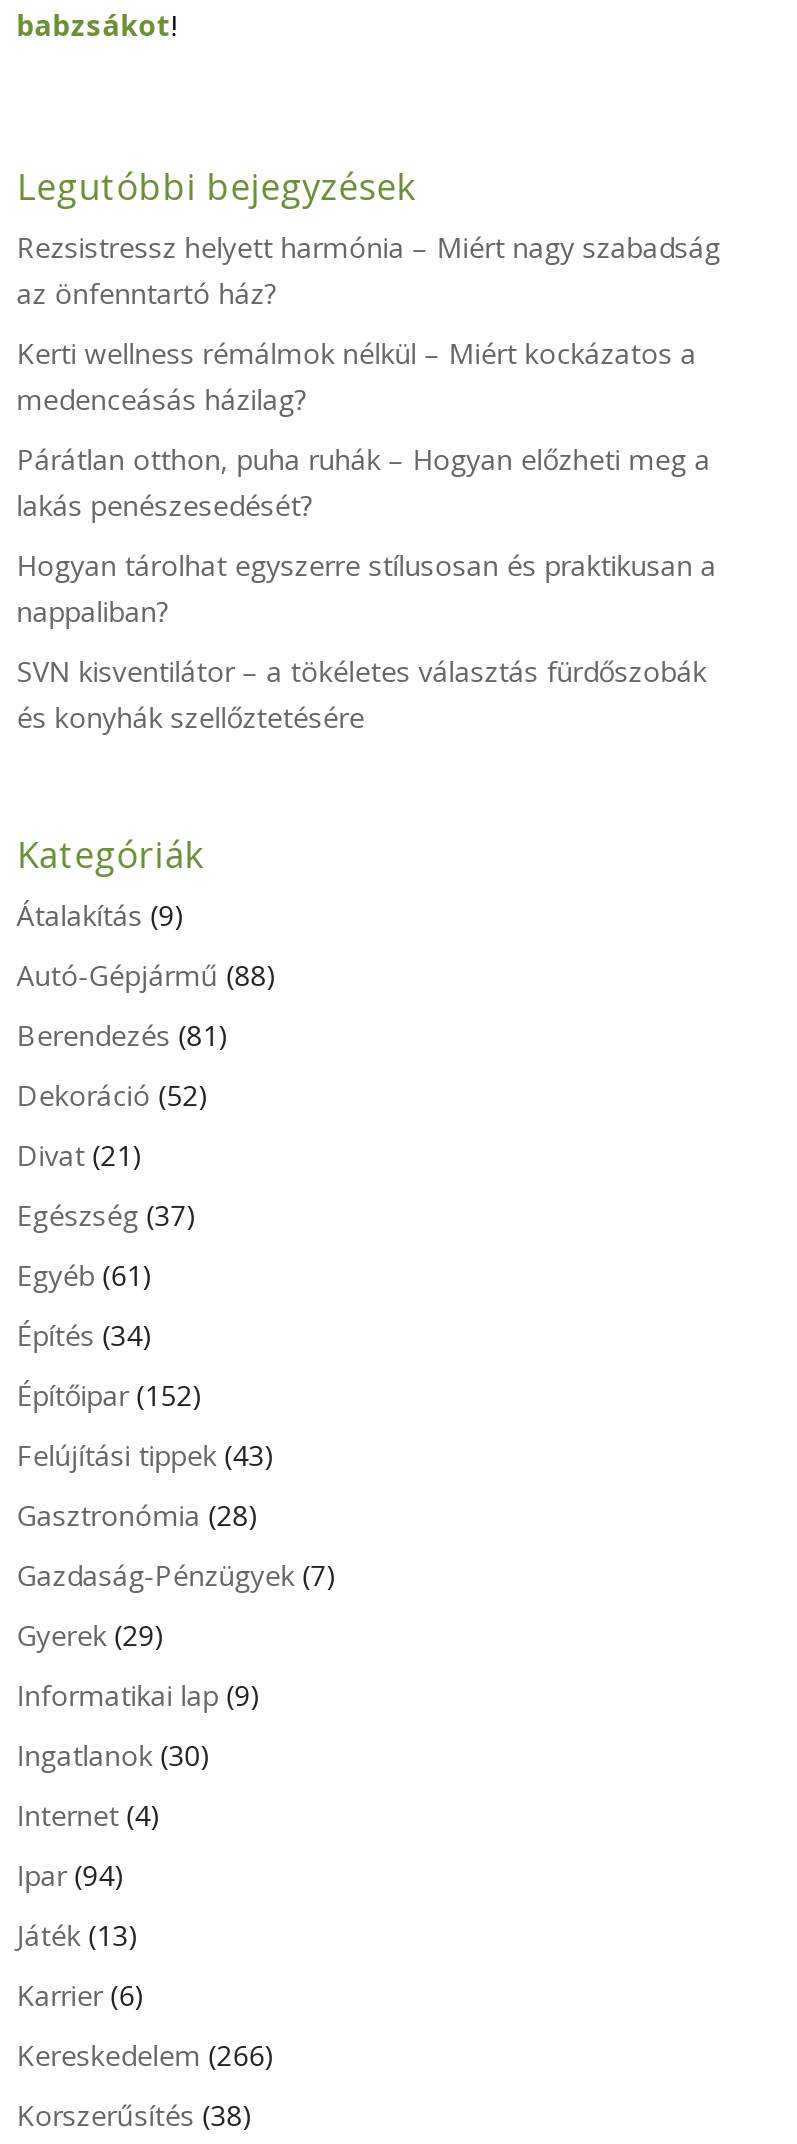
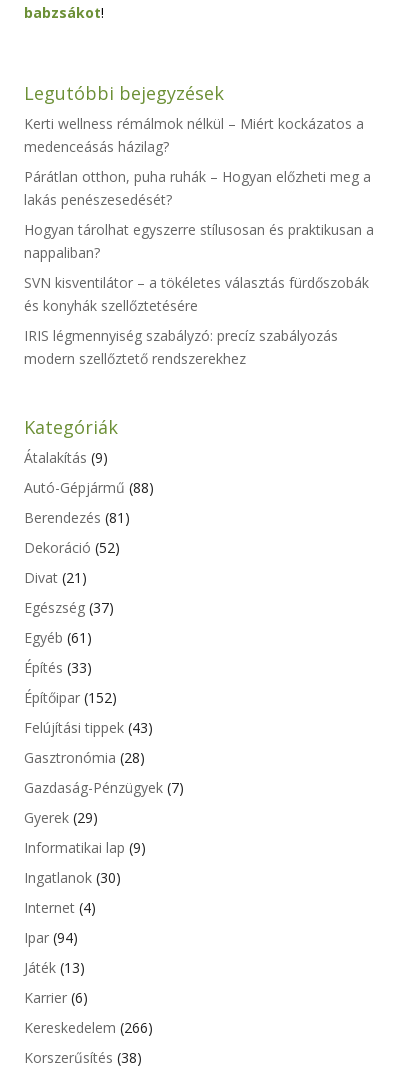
[17,227,721,311] Rezsistressz helyett harmónia – Miért nagy szabadság | az önfenntartó ház? -> none
moved [17,333,717,735] -> [24,114,374,315]: Kerti wellness rémálmok nélkül – Miért kockázatos a | medenceásás házilag? | Párátlan otthon, puha ruhák – Hogyan előzheti meg a | lakás penészesedését? | Hogyan tárolhat egyszerre stílusosan és praktikusan a | nappaliban? | SVN kisventilátor – a tökéletes választás fürdőszobák | és konyhák szellőztetésére
none -> [24,326,338,368] IRIS légmennyiség szabályzó: precíz szabályozás | modern szellőztető rendszerekhez
[17,1316,153,1354] Építés (34) -> [24,658,92,677] Építés (33)

